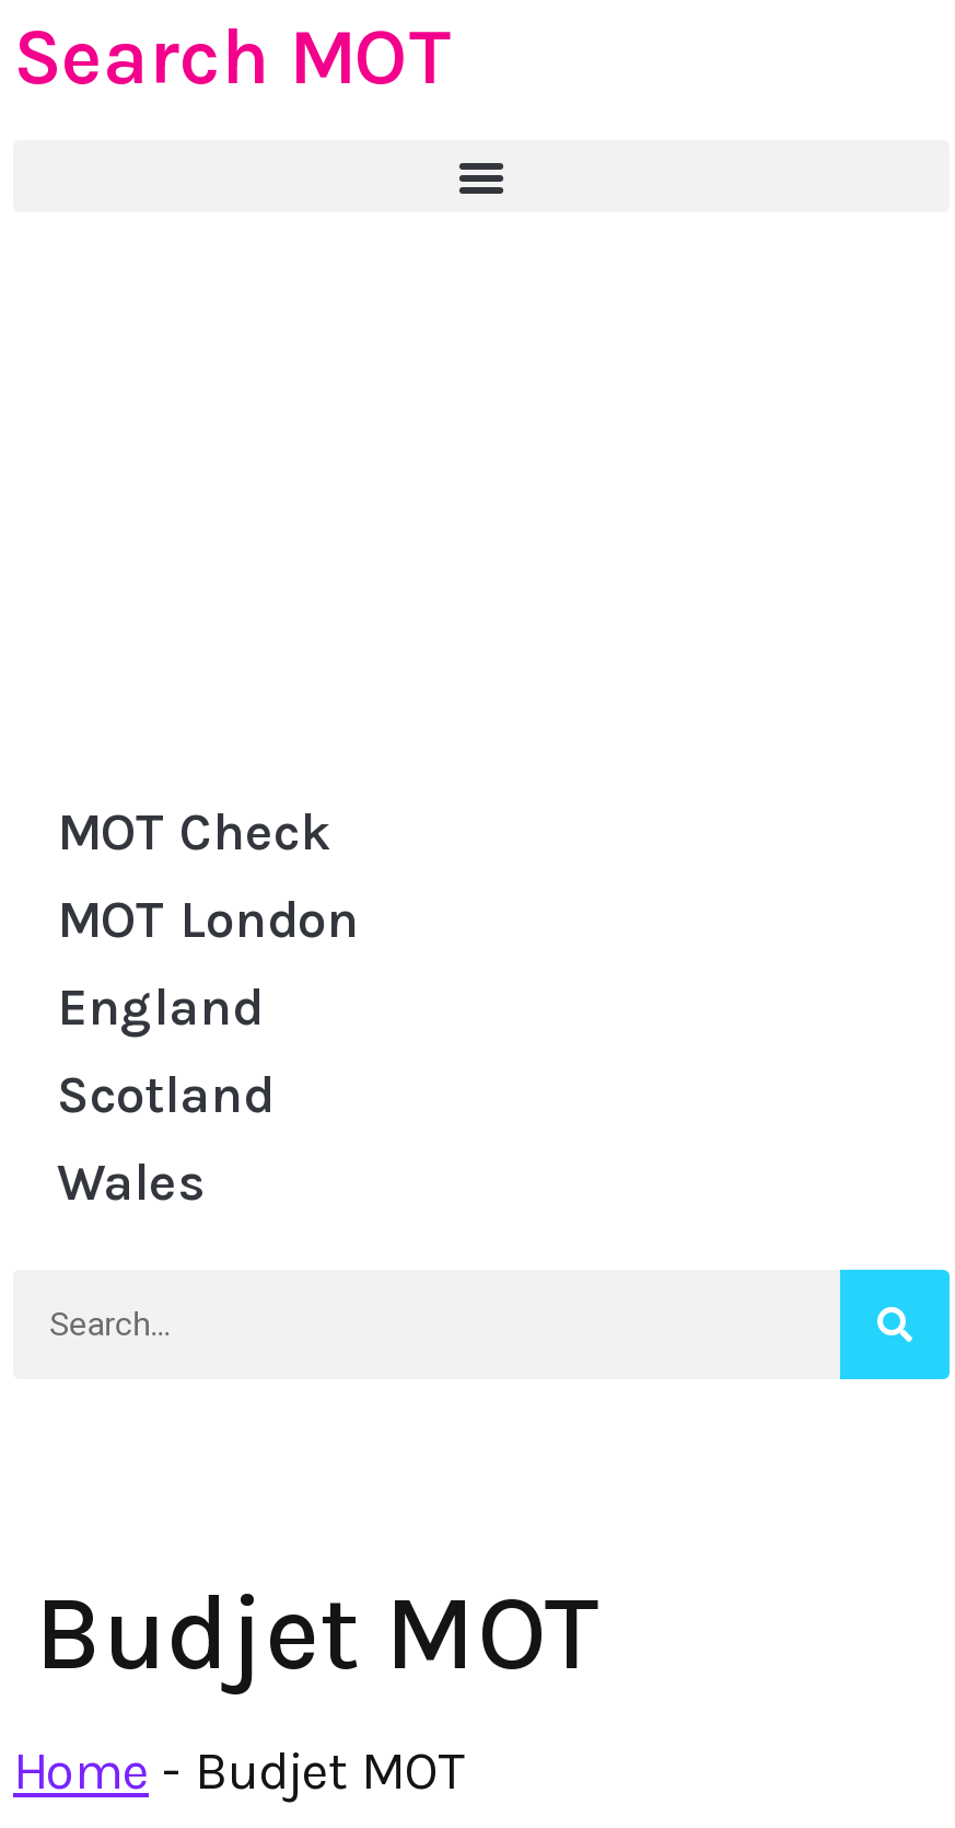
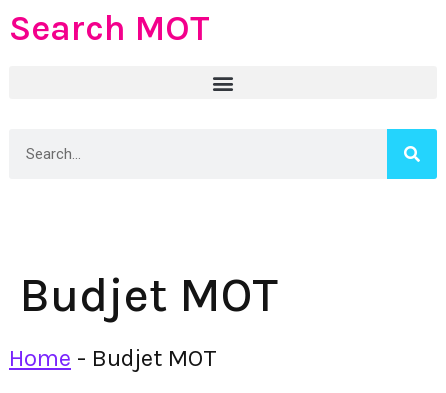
[57,801,359,1213] MOT Check | MOT London | England | Scotland | Wales -> none

